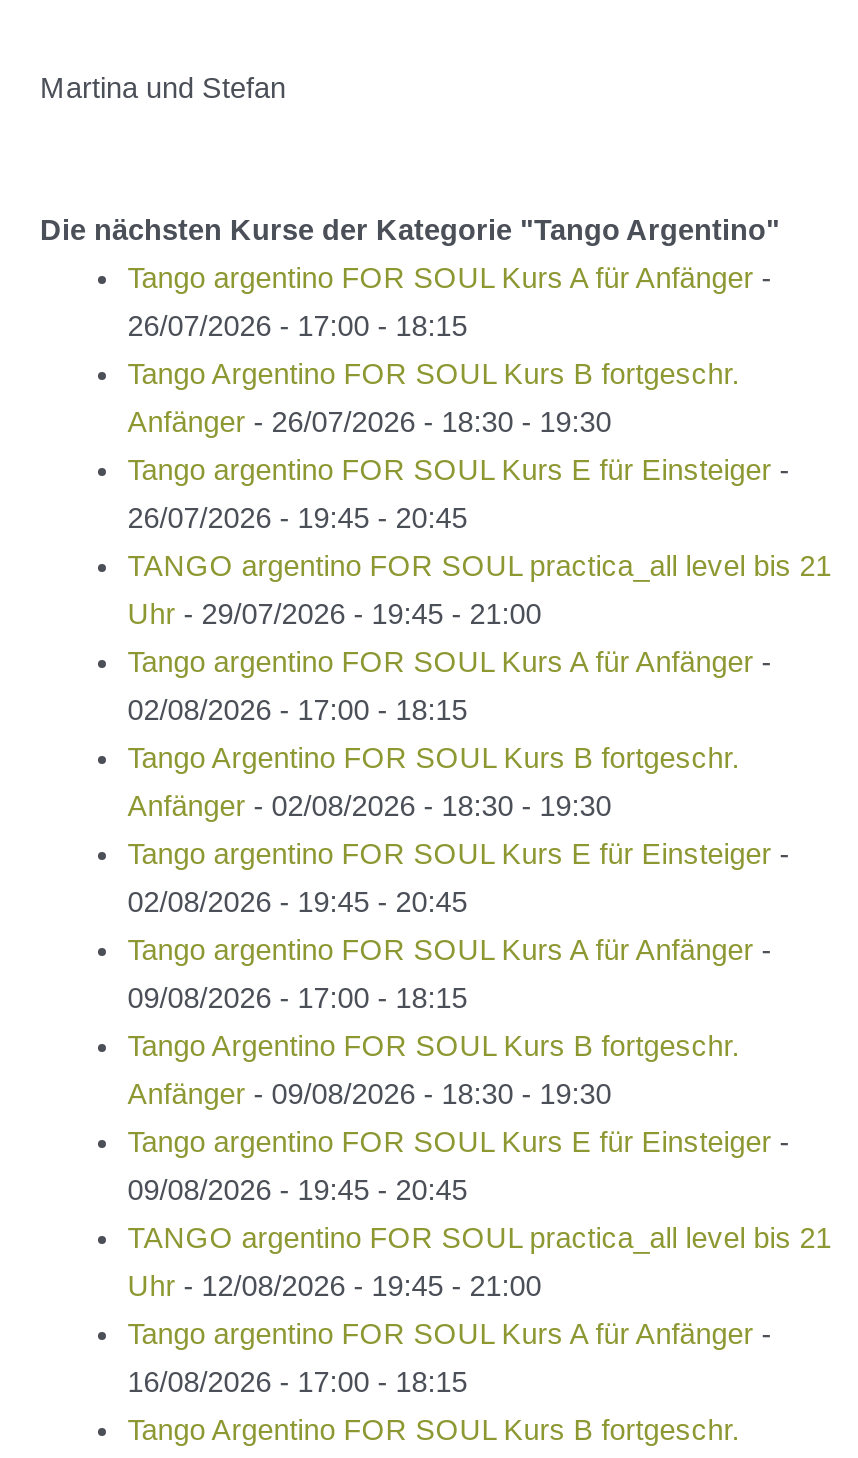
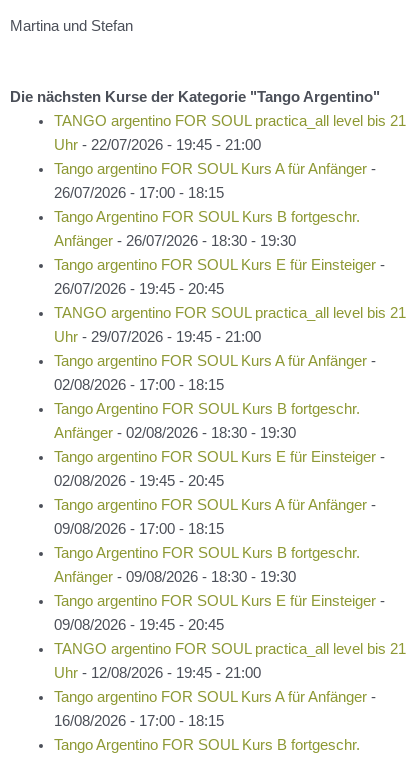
none -> [54,113,406,153] TANGO argentino FOR SOUL practica_all level bis 21 | Uhr - 22/07/2026 - 19:45 - 21:00

